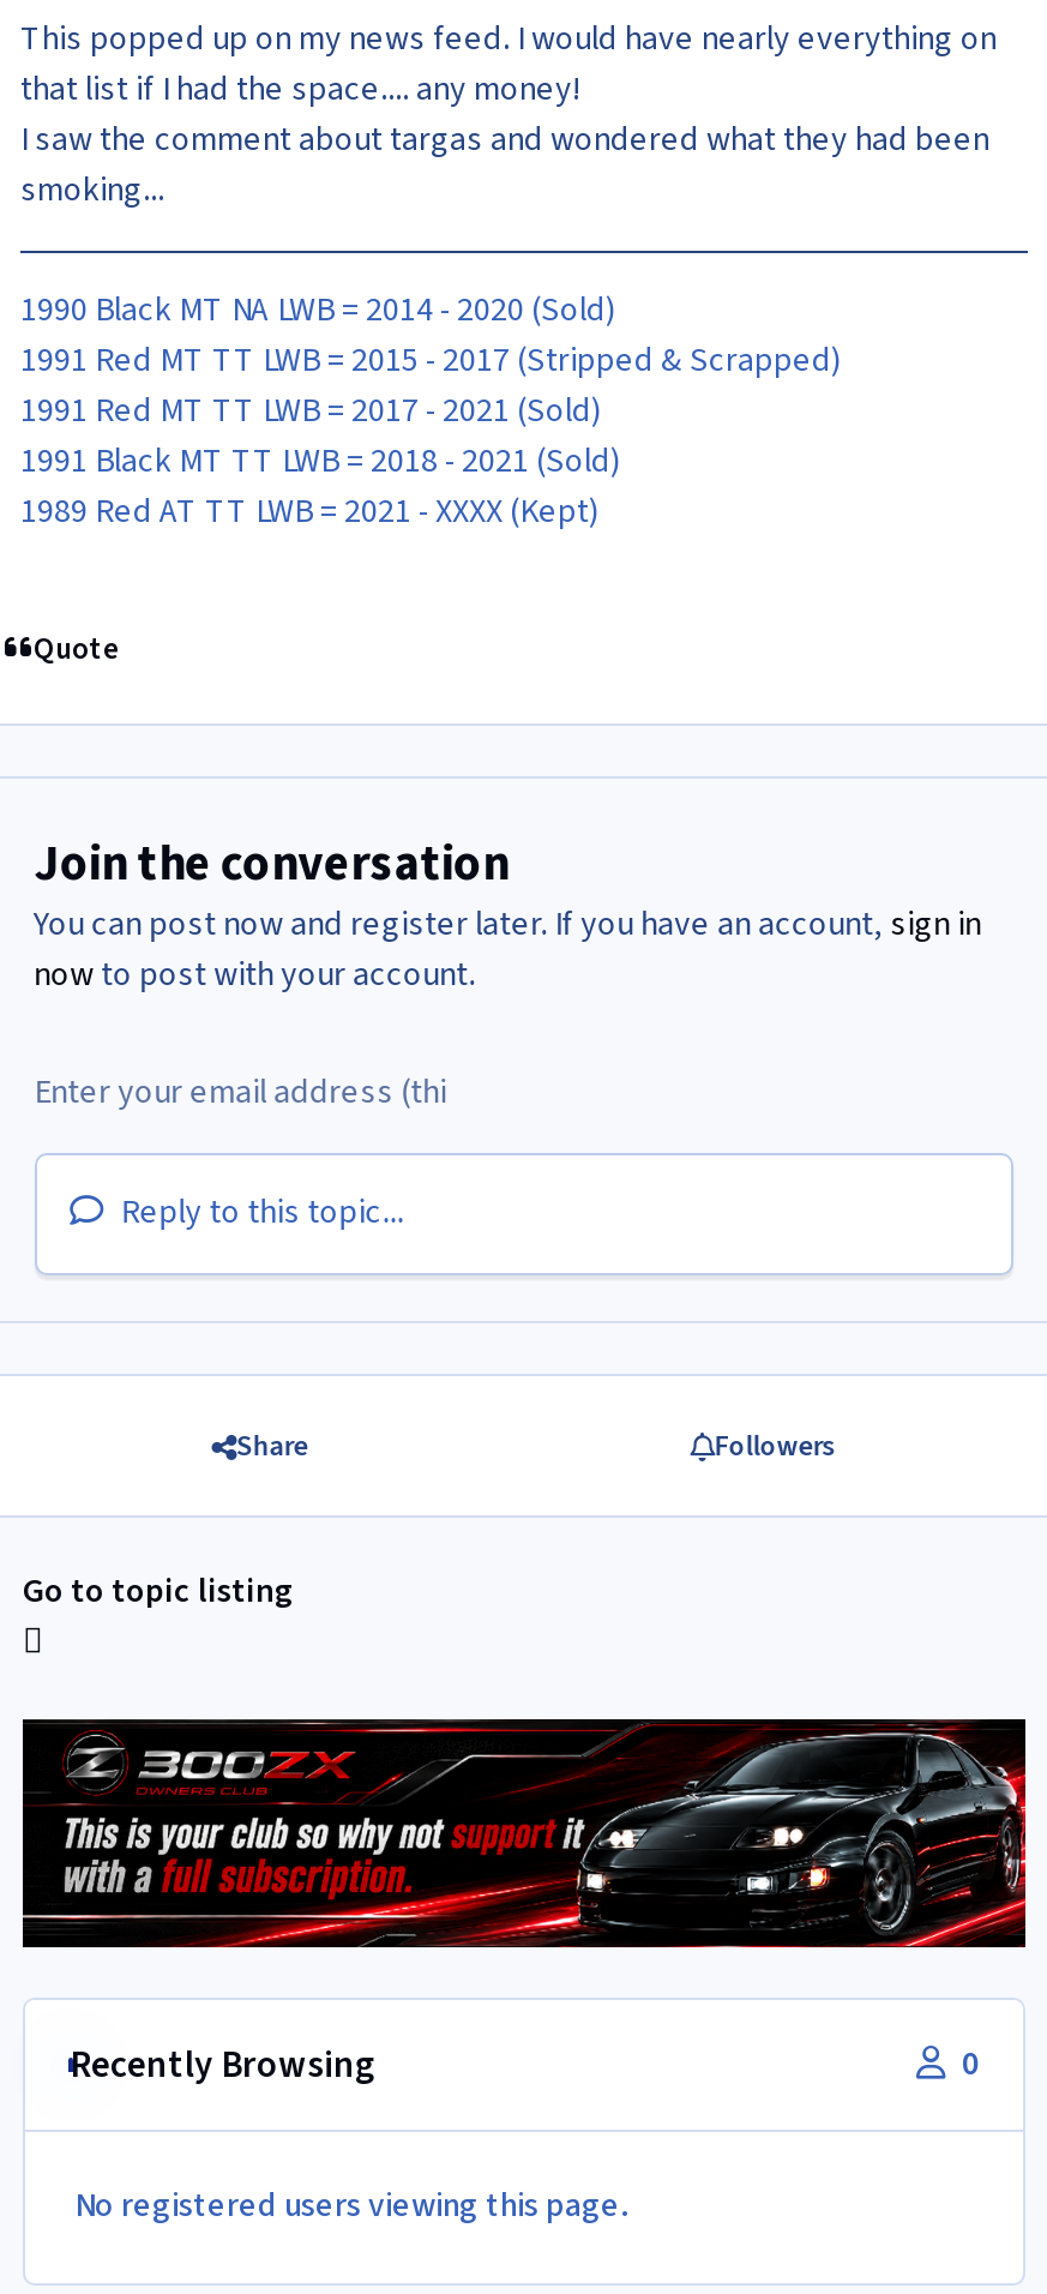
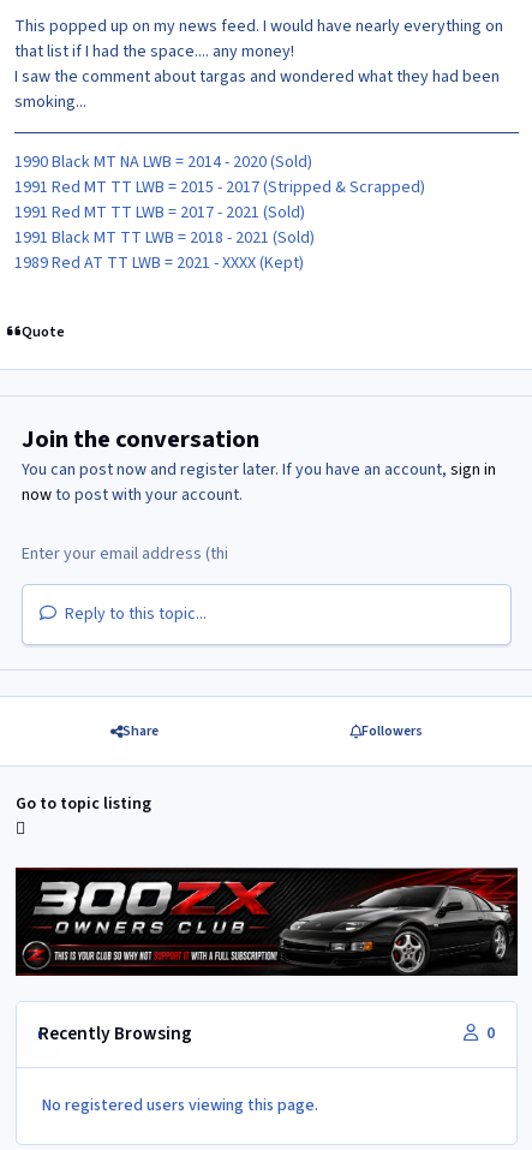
[23,1718,1028,1951] [image] -> [18,866,519,977] [image]

